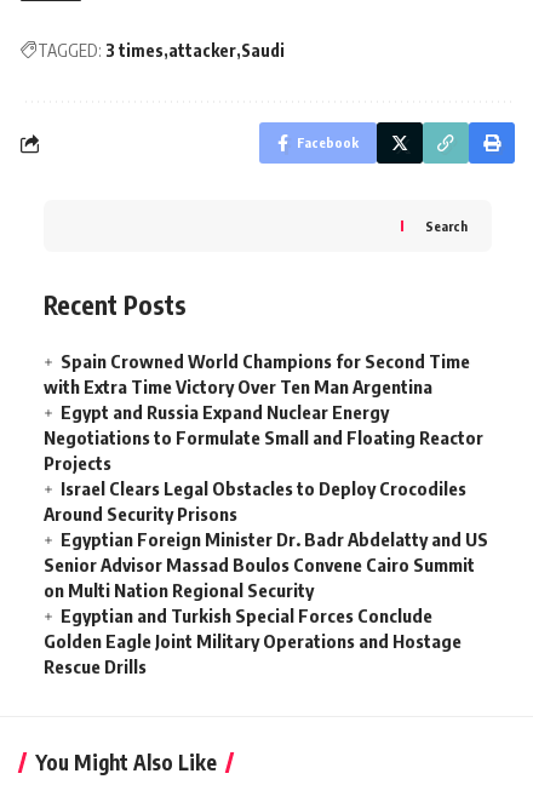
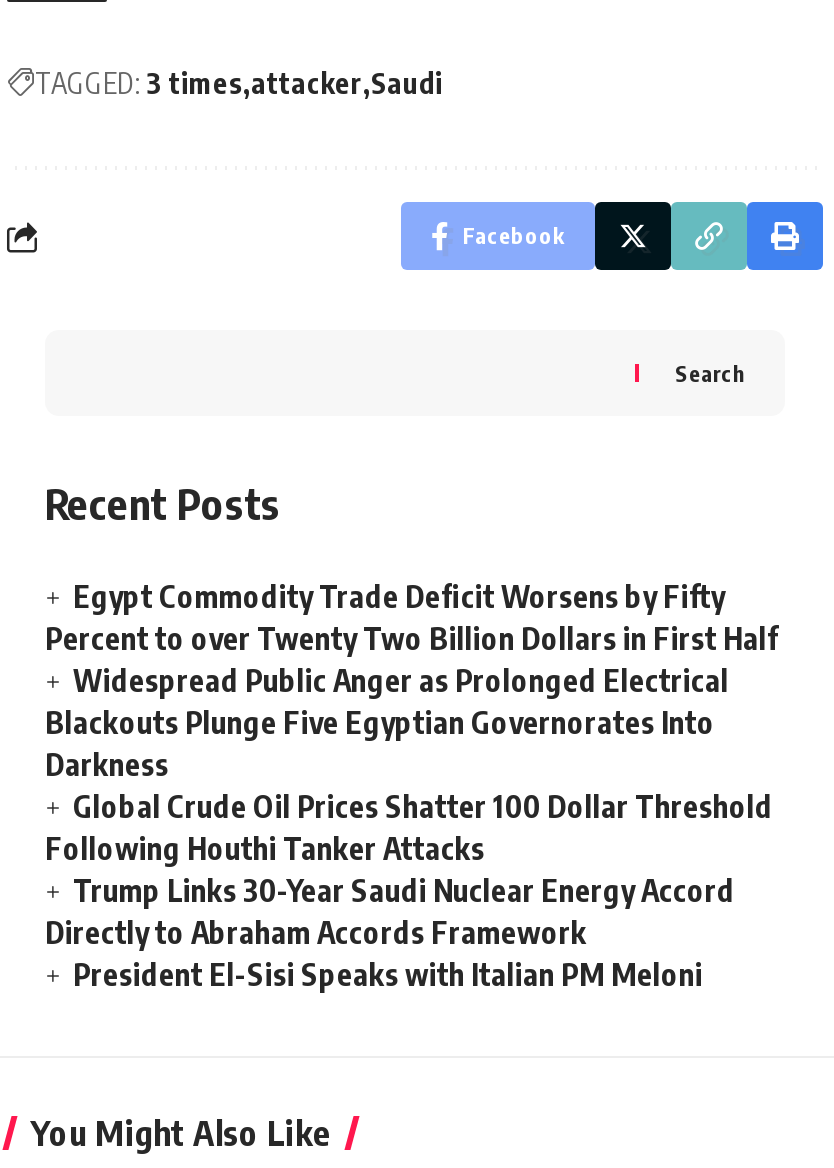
[44,350,488,677] Spain Crowned World Champions for Second Time | with Extra Time Victory Over Ten Man Argentina | Egypt and Russia Expand Nuclear Energy | Negotiations to Formulate Small and Floating Reactor | Projects | Israel Clears Legal Obstacles to Deploy Crocodiles | Around Security Prisons | Egyptian Foreign Minister Dr. Badr Abdelatty and US | Senior Advisor Massad Boulos Convene Cairo Summit | on Multi Nation Regional Security | Egyptian and Turkish Special Forces Conclude | Golden Eagle Joint Military Operations and Hostage | Rescue Drills -> [45,578,779,992] Egypt Commodity Trade Deficit Worsens by Fifty | Percent to over Twenty Two Billion Dollars in First Half | Widespread Public Anger as Prolonged Electrical | Blackouts Plunge Five Egyptian Governorates Into | Darkness | Global Crude Oil Prices Shatter 100 Dollar Threshold | Following Houthi Tanker Attacks | Trump Links 30-Year Saudi Nuclear Energy Accord | Directly to Abraham Accords Framework | President El-Sisi Speaks with Italian PM Meloni

